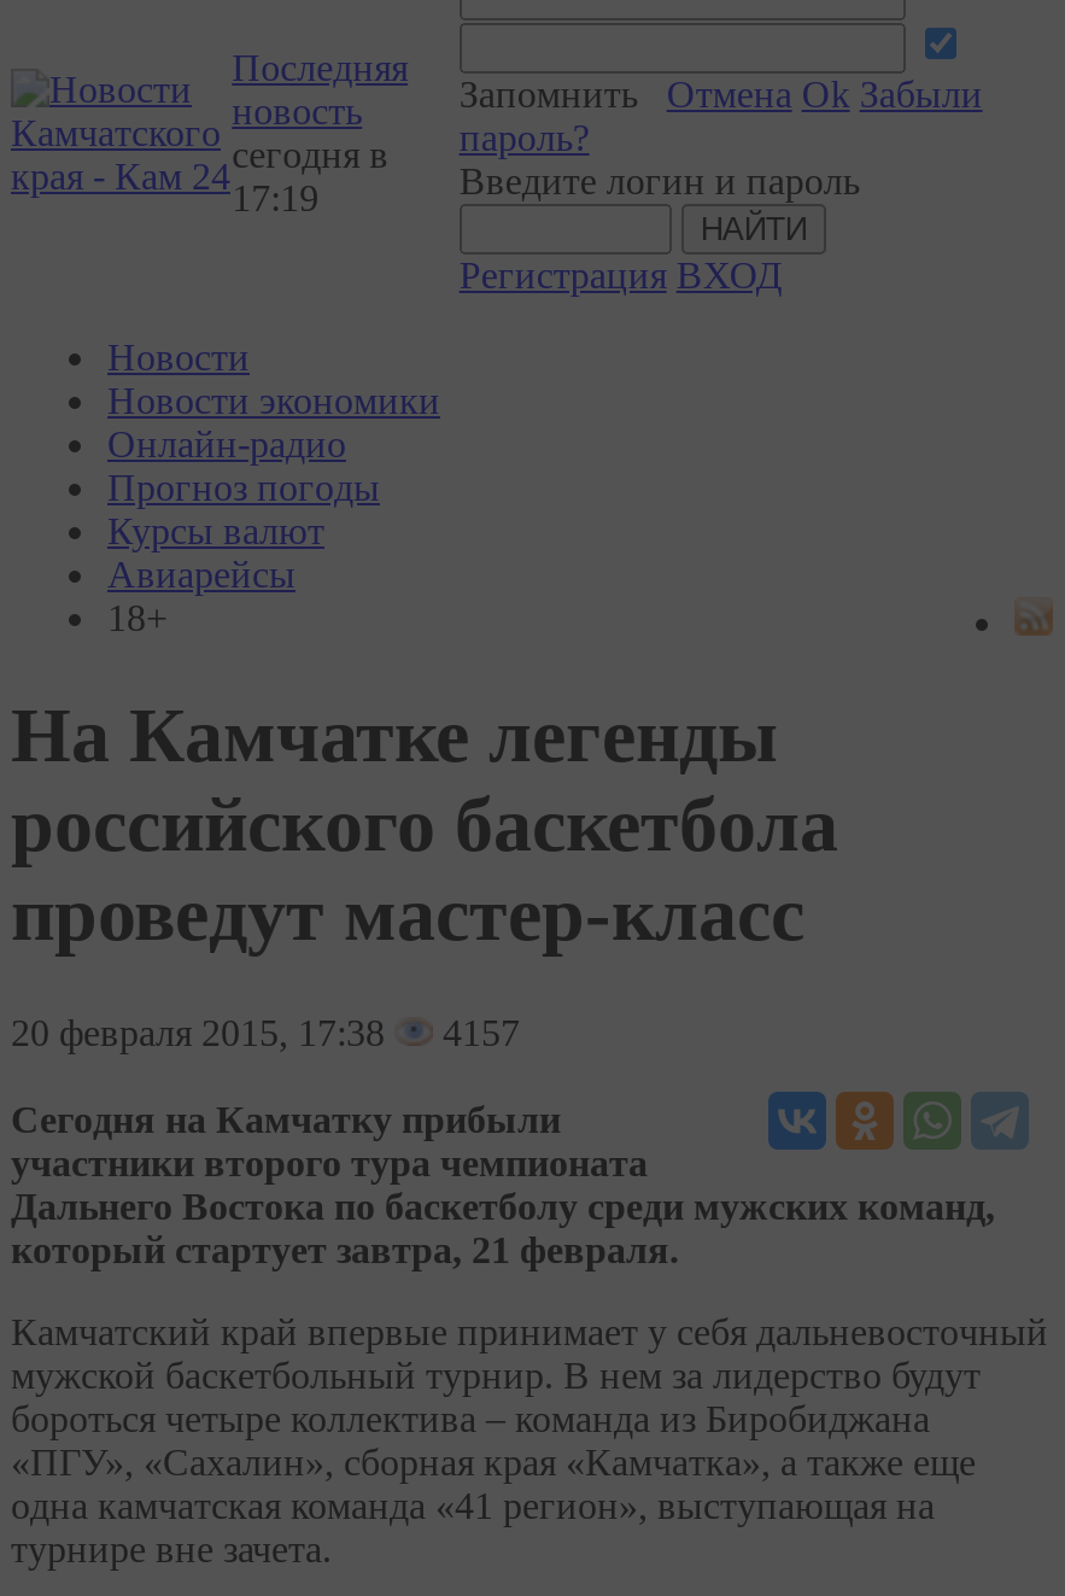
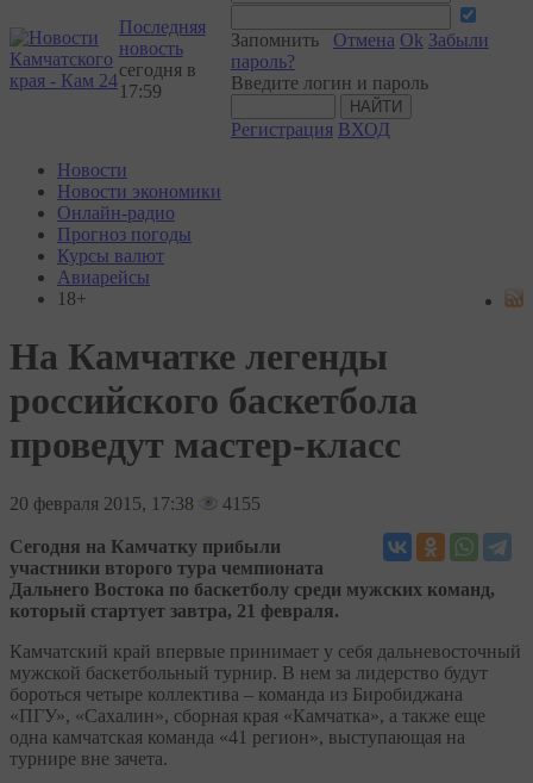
[232,177,319,218] 17:19 -> [118,81,161,101] 17:59
[11,1012,520,1053] 20 февраля 2015, 17:38 4157 -> [10,493,261,514] 20 февраля 2015, 17:38 4155

